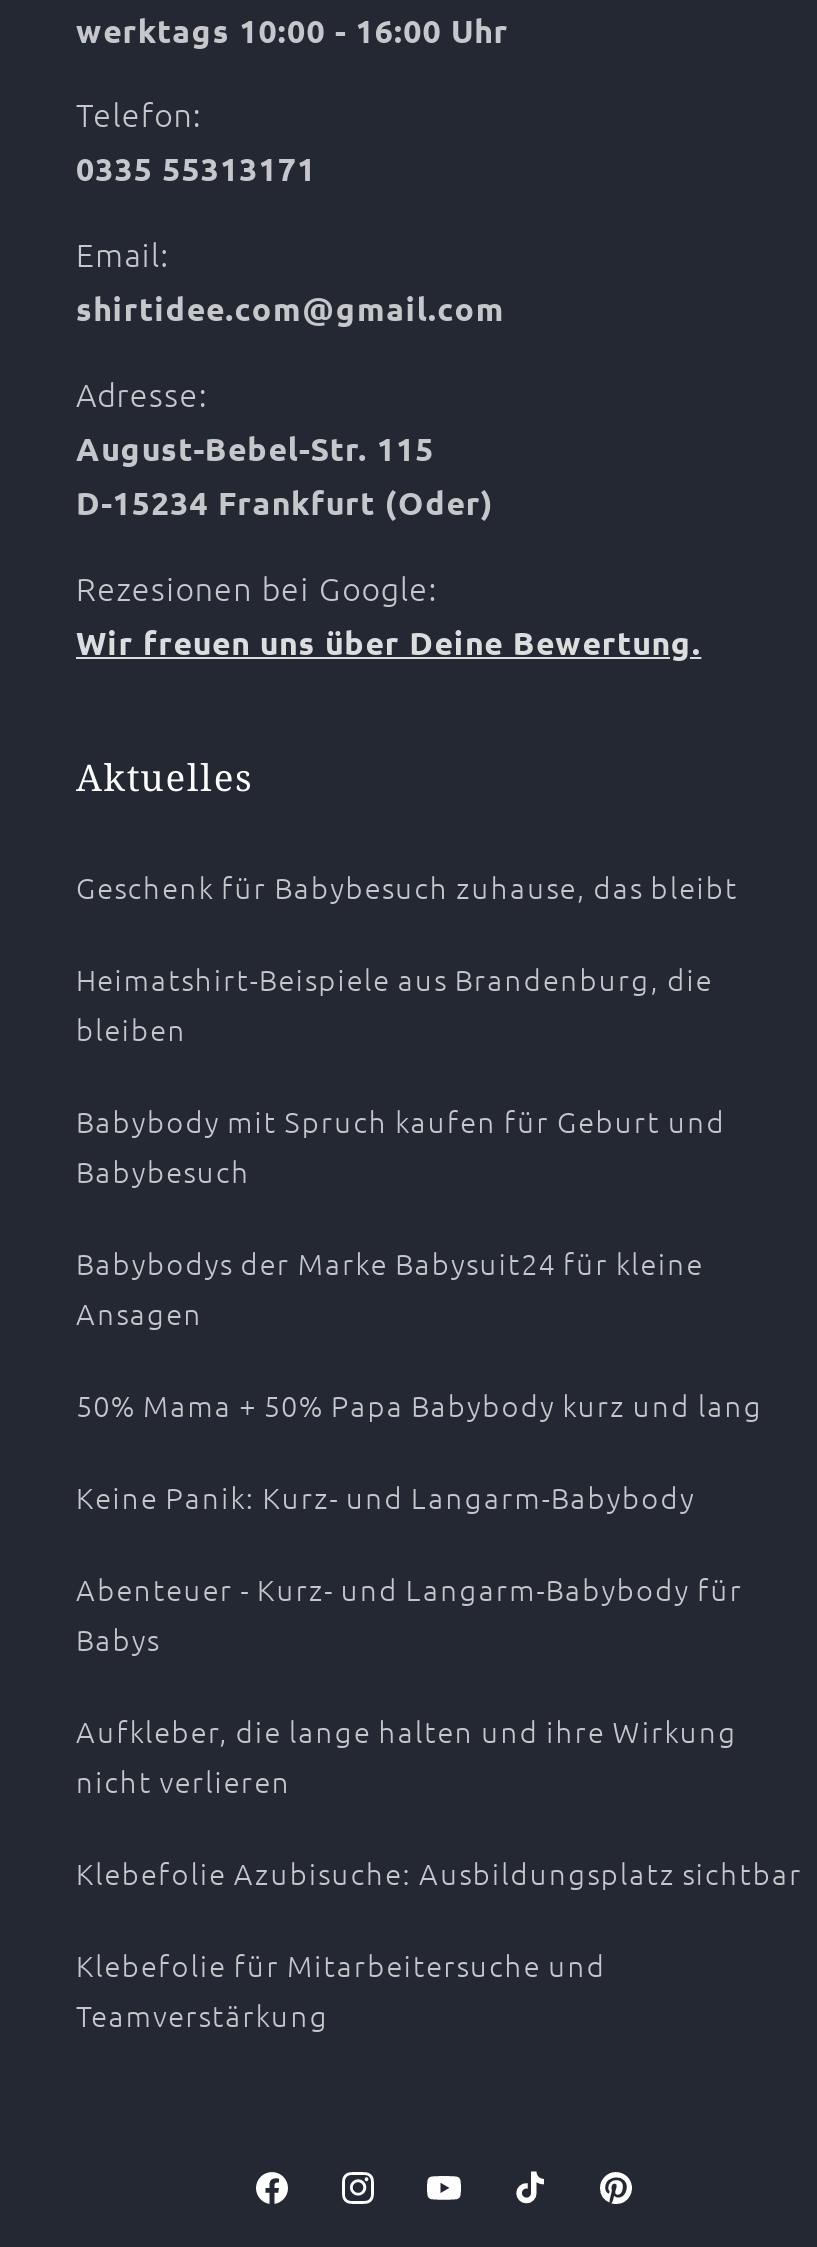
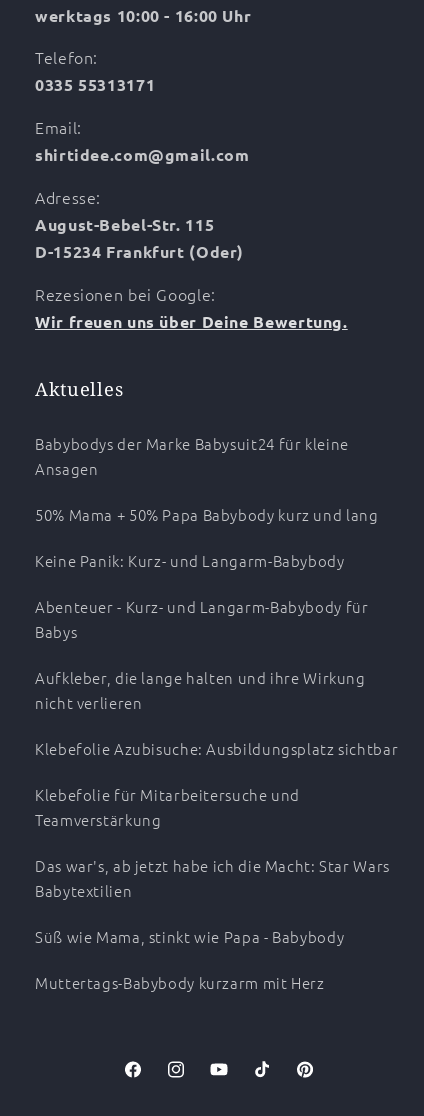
[76,865,738,1191] Geschenk für Babybesuch zuhause, das bleibt | Heimatshirt-Beispiele aus Brandenburg, die | bleiben | Babybody mit Spruch kaufen für Geburt und | Babybesuch -> none
moved [76,1241,802,2035] -> [35,433,398,830]: Babybodys der Marke Babysuit24 für kleine | Ansagen | 50% Mama + 50% Papa Babybody kurz und lang | ... | Klebefolie für Mitarbeitersuche und | Teamverstärkung
none -> [35,855,390,993] Das war's, ab jetzt habe ich die Macht: Star Wars | Babytextilien | Süß wie Mama, stinkt wie Papa - Babybody | Muttertags-Babybody kurzarm mit Herz

